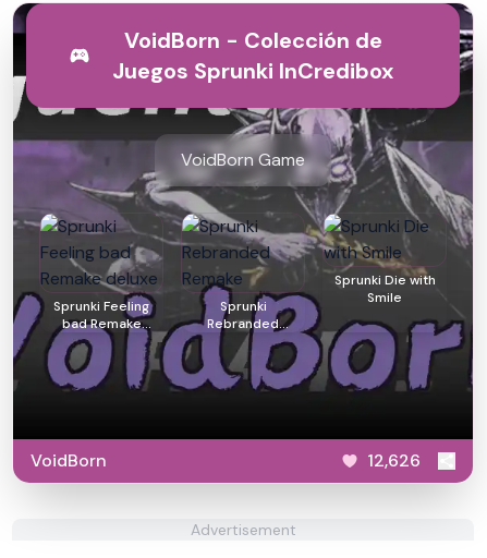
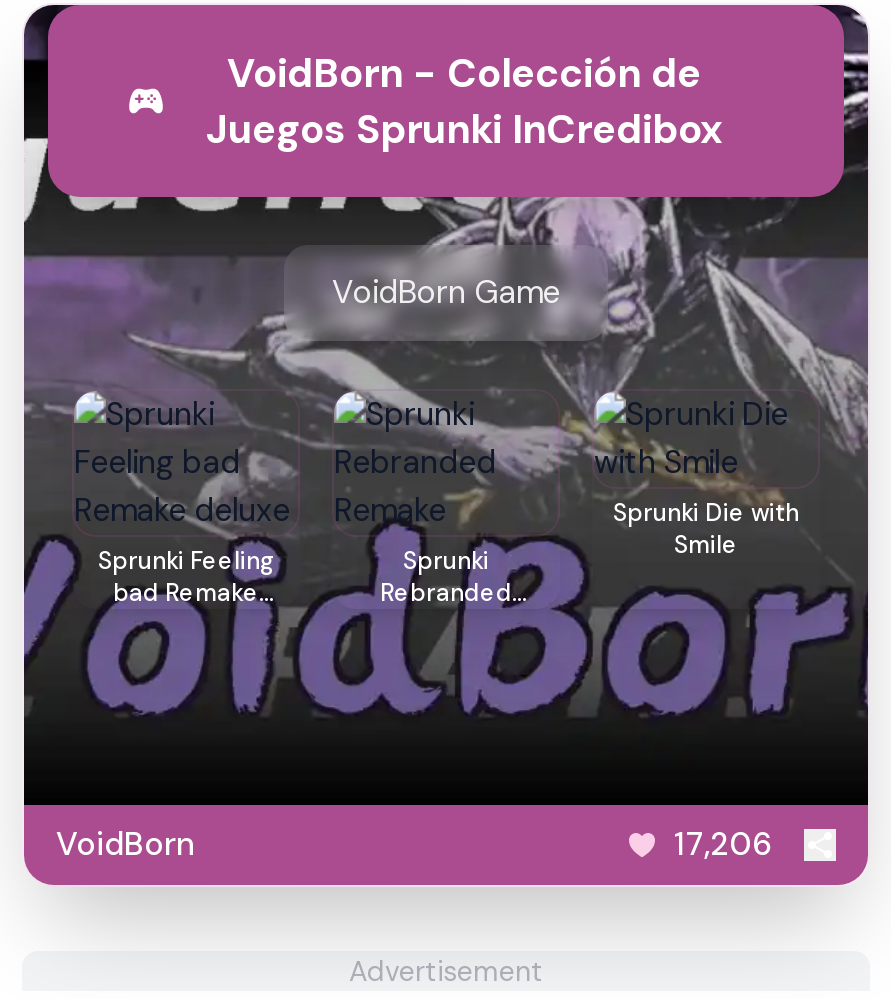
[367,449,421,472] 12,626 -> [674,823,772,865] 17,206

